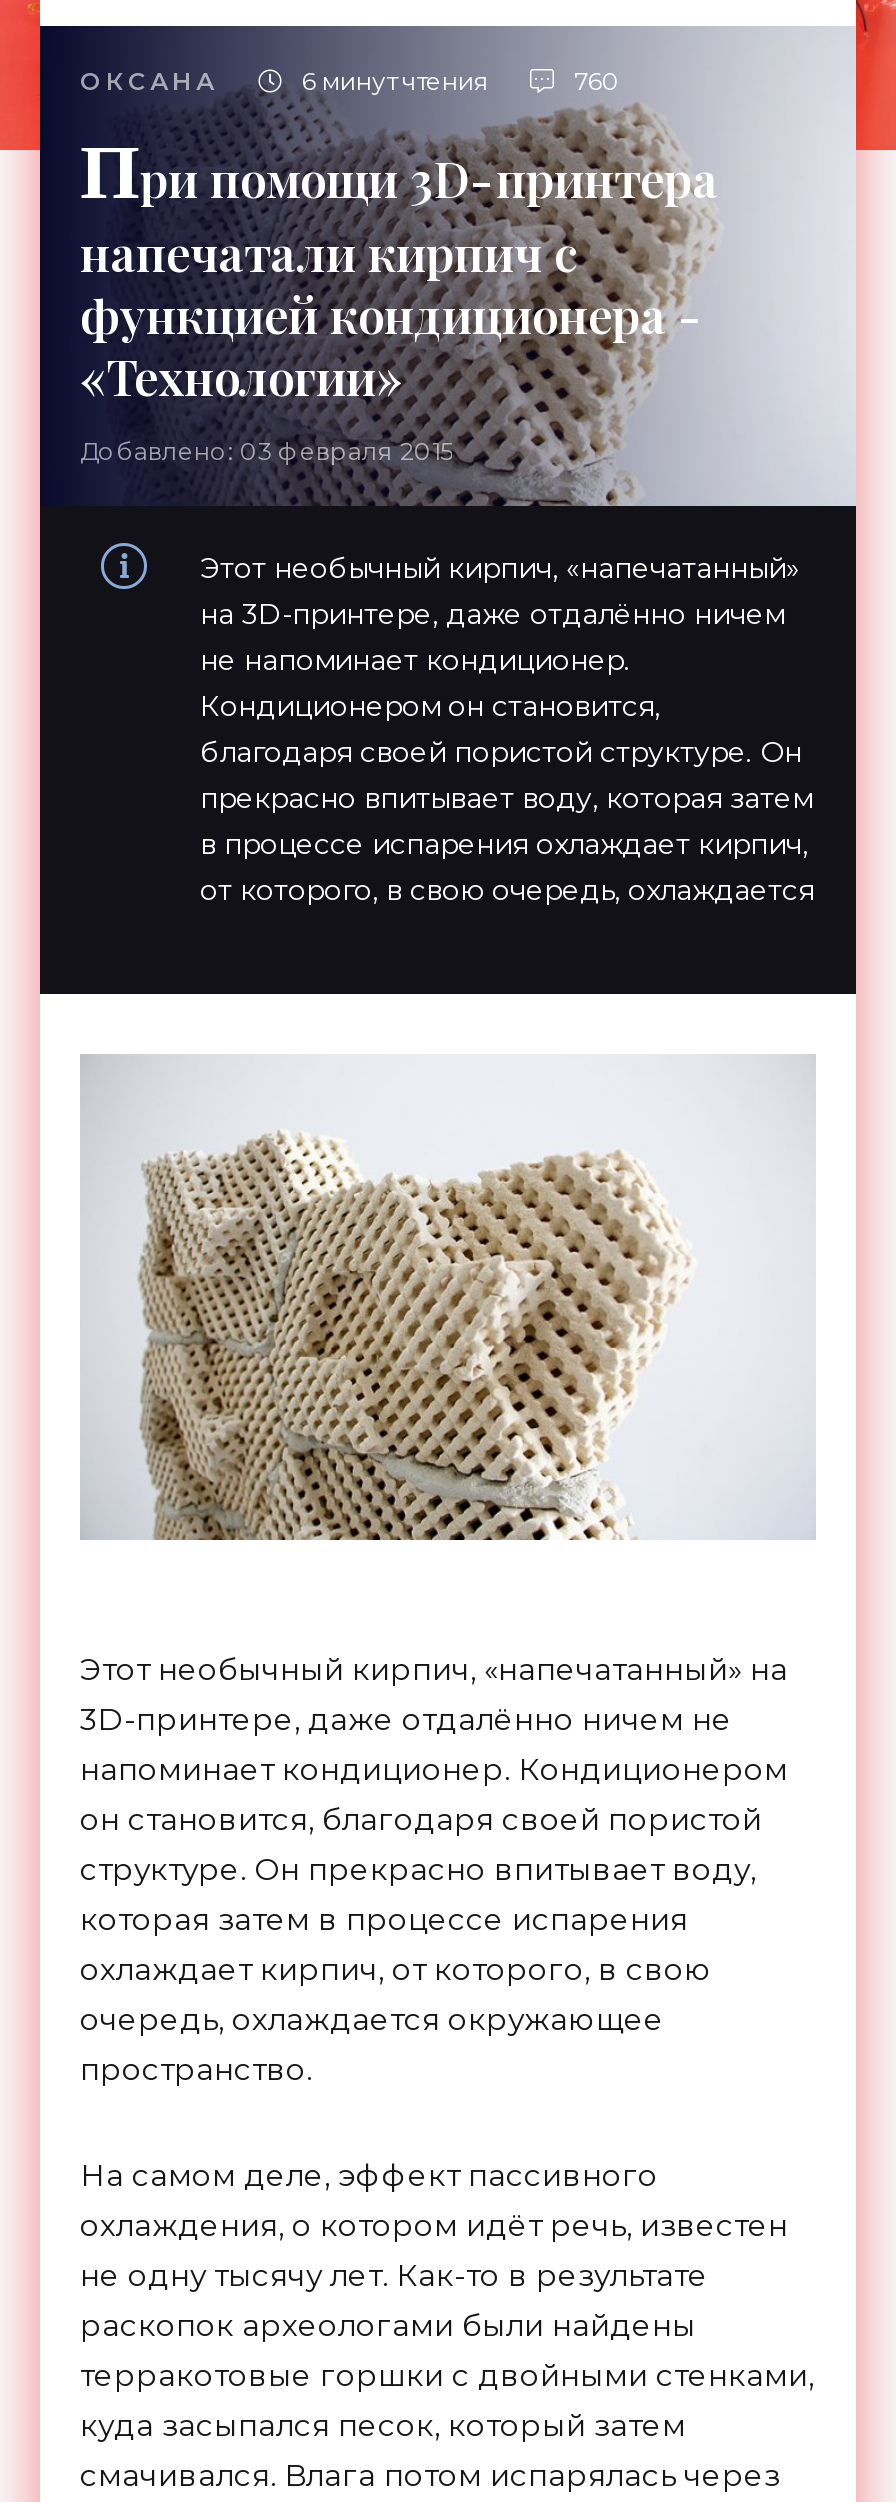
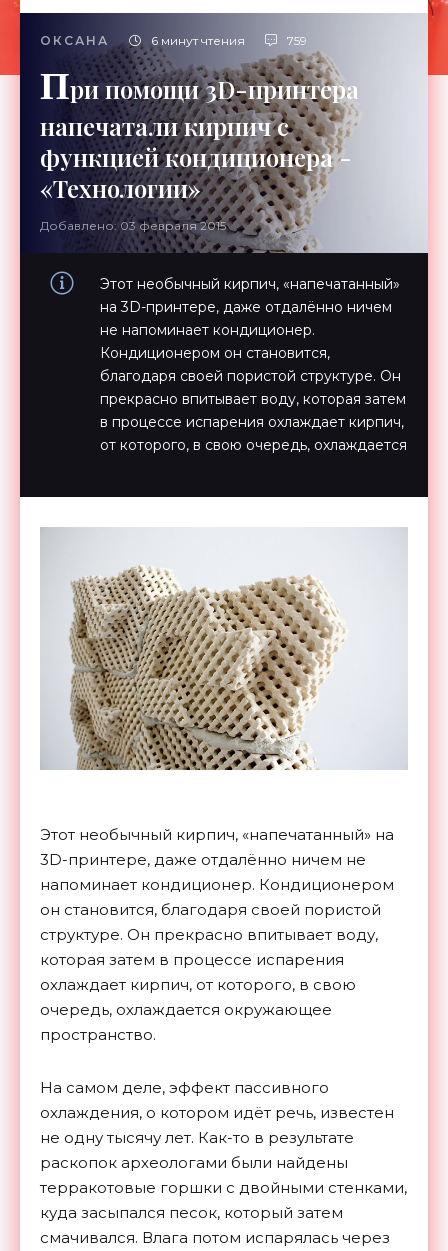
[574,66,620,96] 760 -> [287,33,307,48] 759

